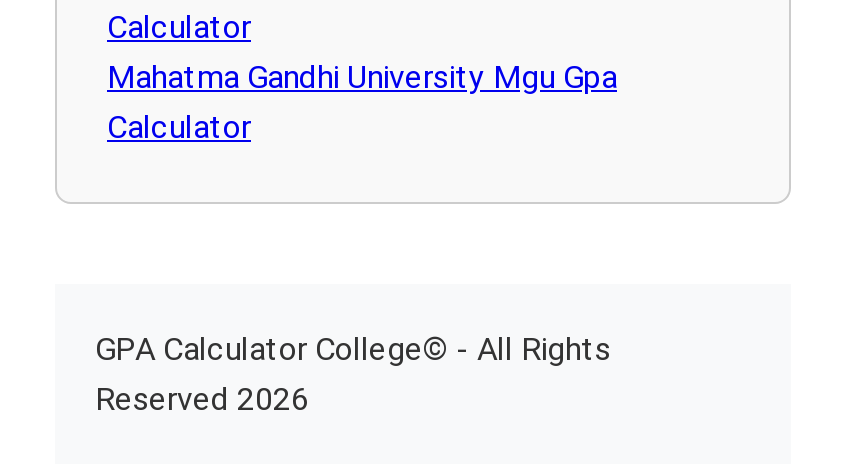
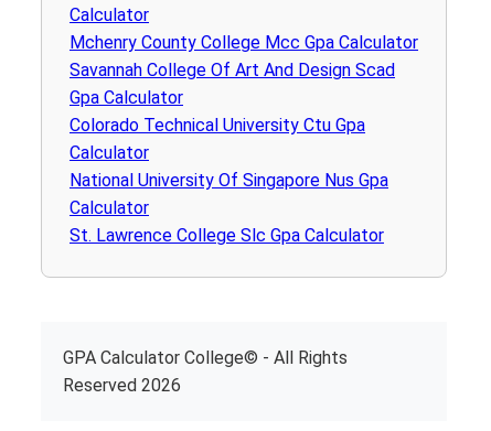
[107,57,617,95] Mahatma Gandhi University Mgu Gpa -> [70,32,418,135] Mchenry County College Mcc Gpa Calculator | Savannah College Of Art And Design Scad | Gpa Calculator | Colorado Technical University Ctu Gpa
none -> [70,169,388,245] National University Of Singapore Nus Gpa | Calculator | St. Lawrence College Slc Gpa Calculator

